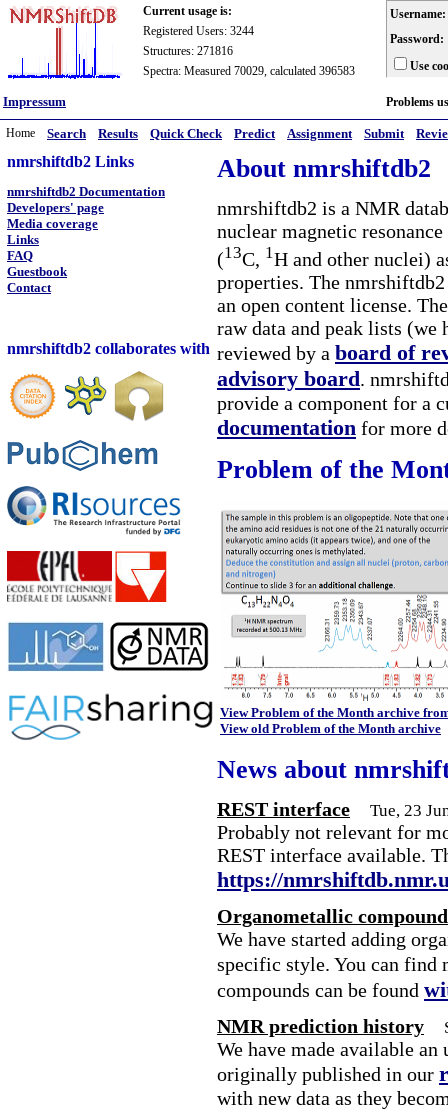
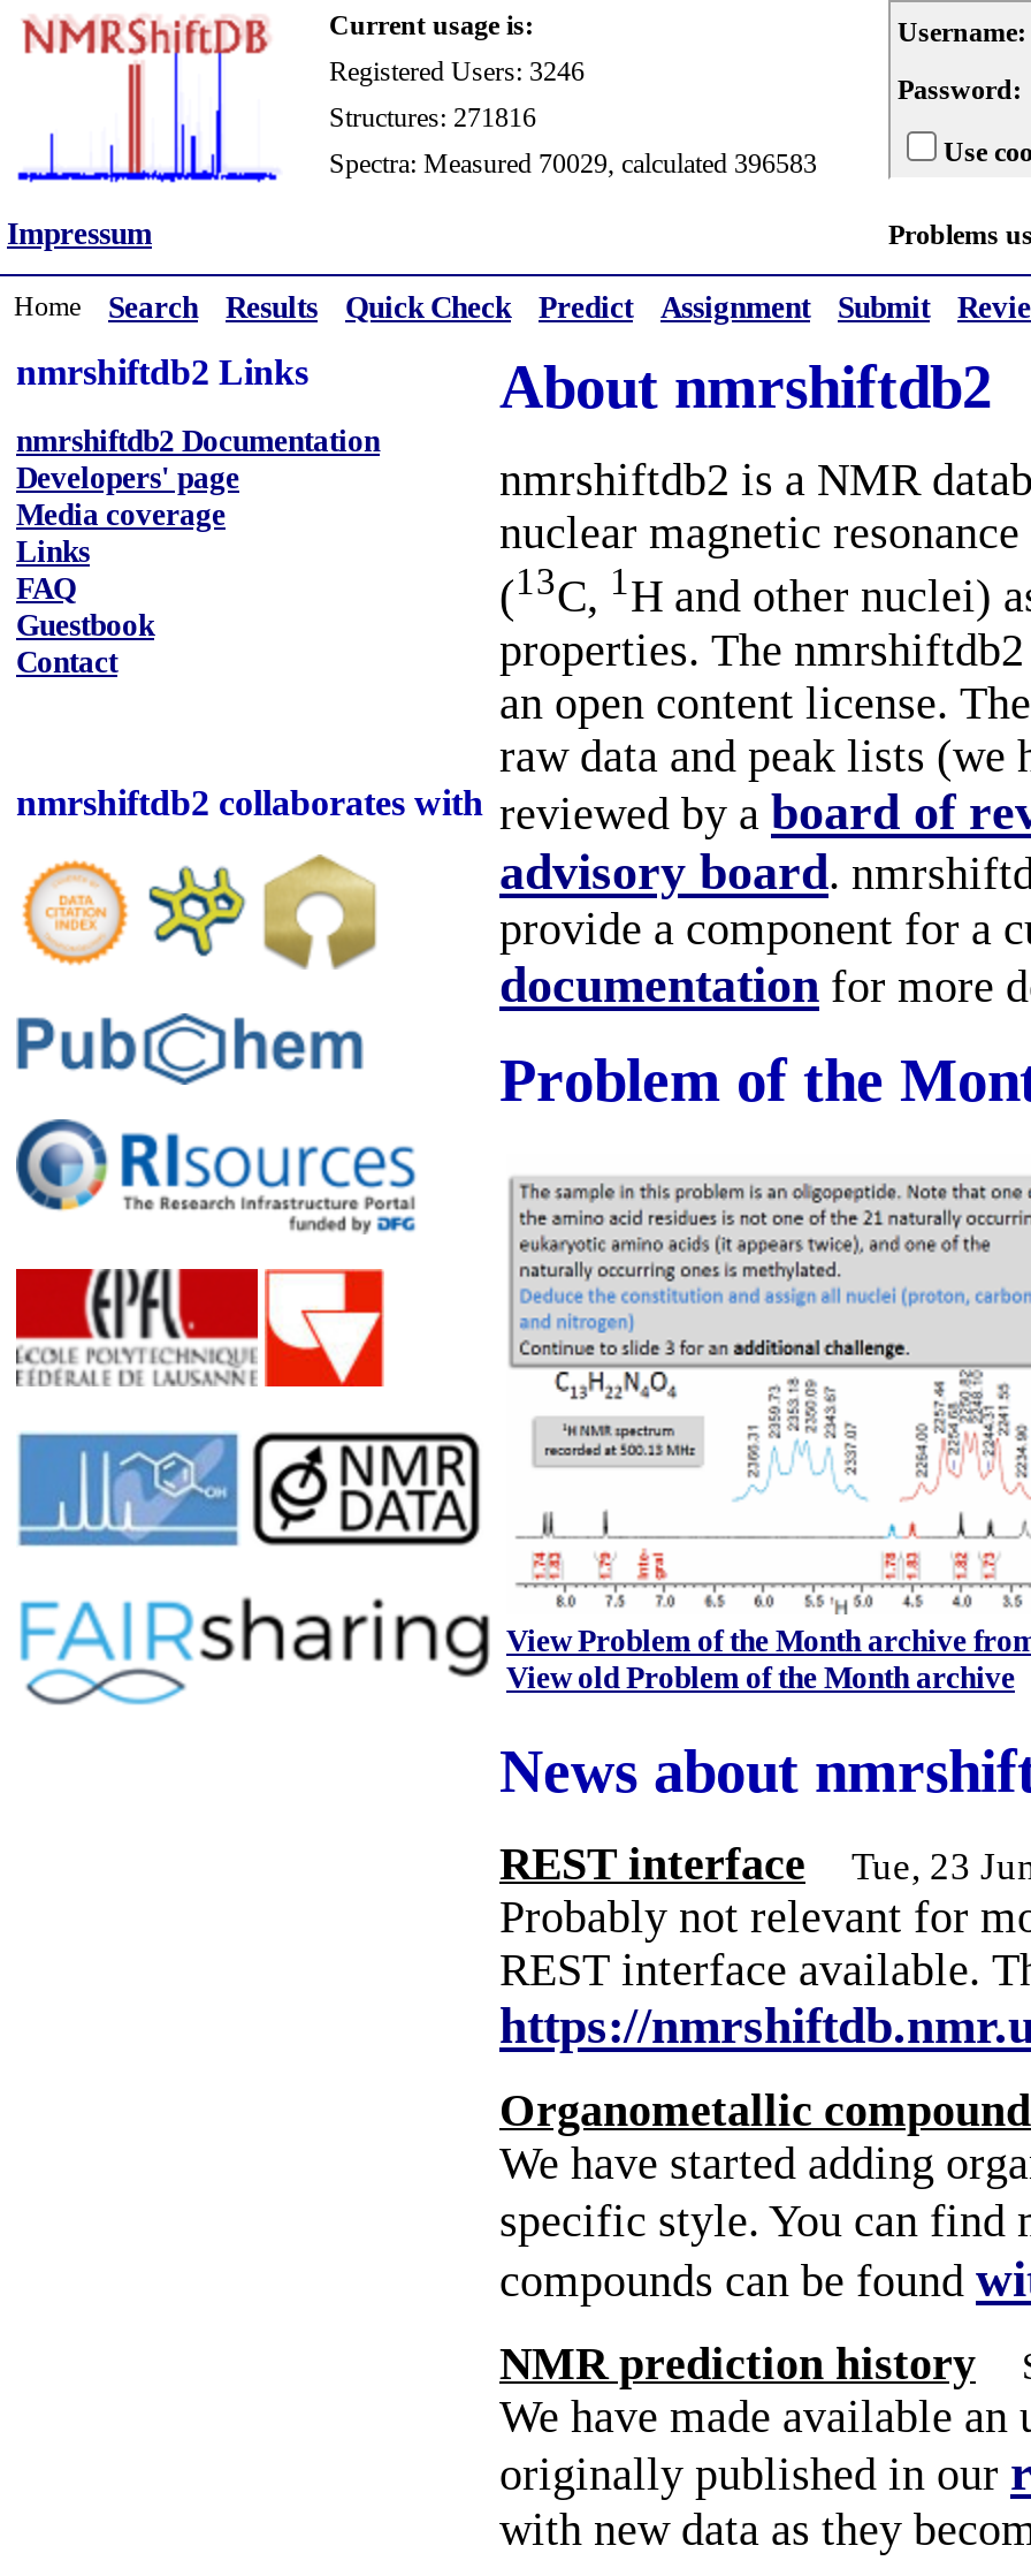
[143,24,254,38] Registered Users: 3244 -> [329,55,585,88] Registered Users: 3246

